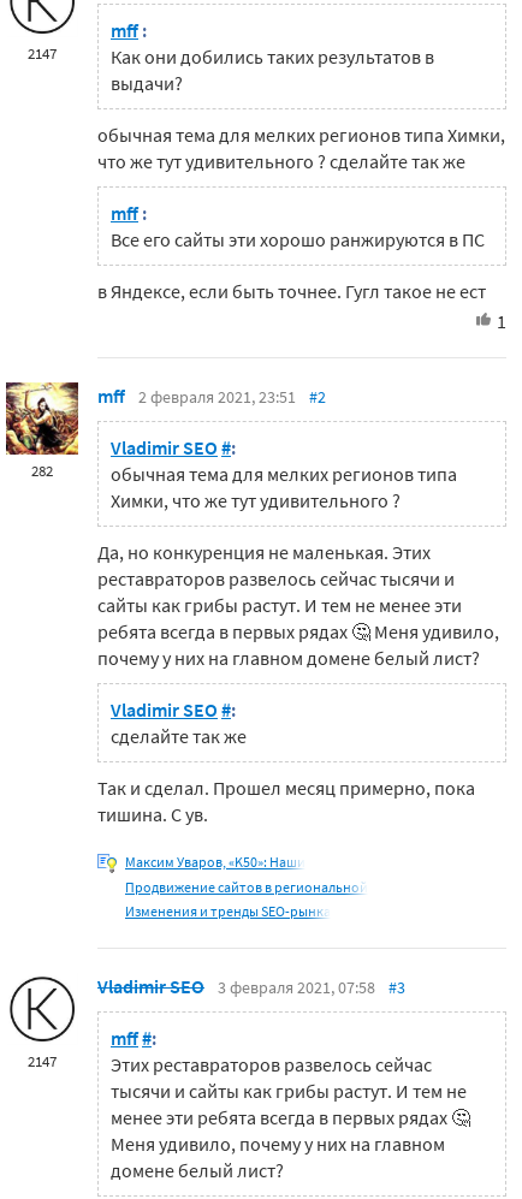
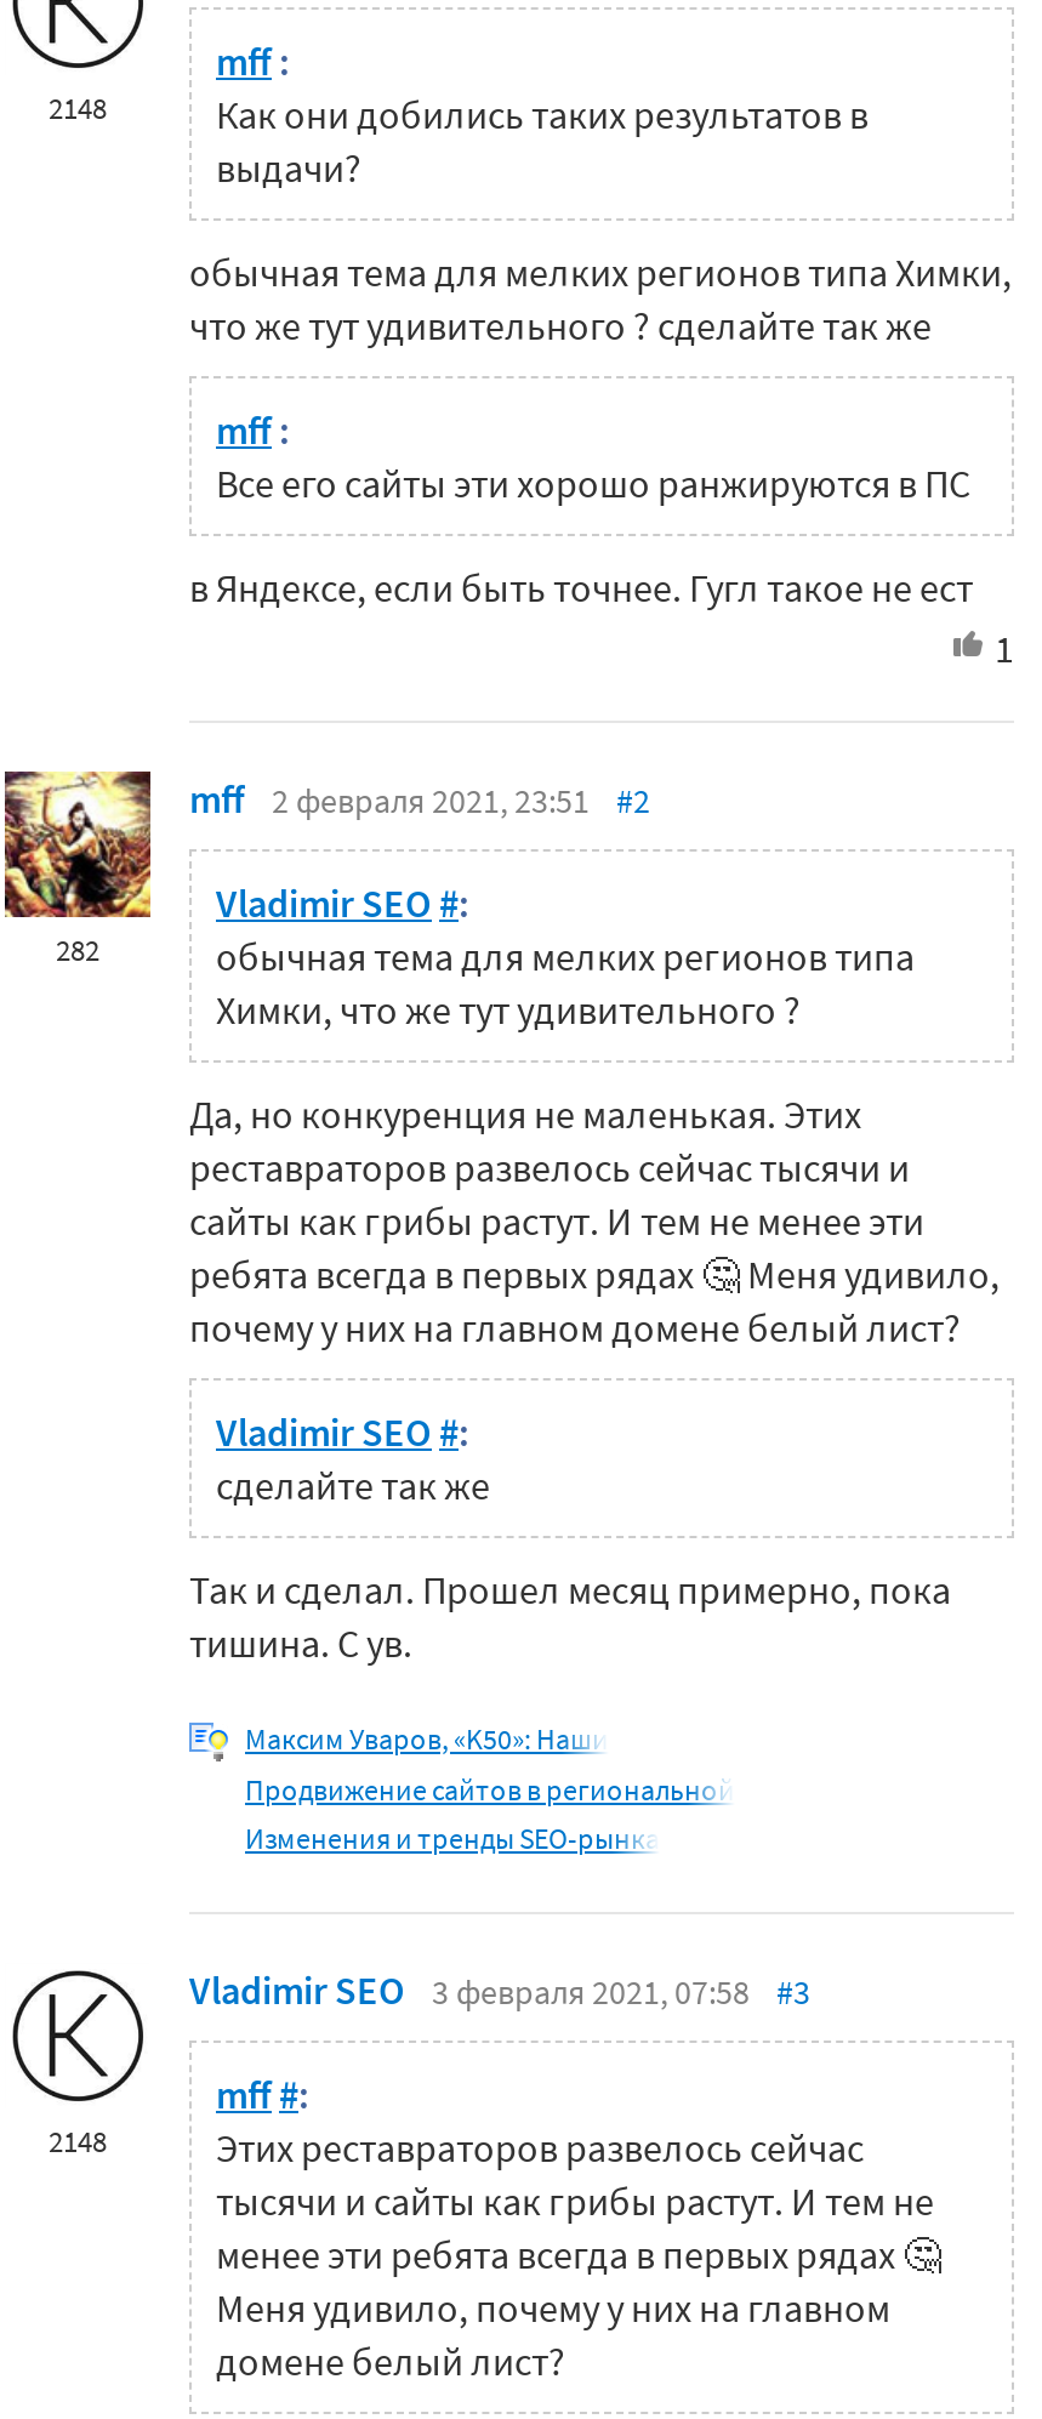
[28,44,57,62] 2147 -> [49,89,107,125] 2148
[28,1053,57,1071] 2147 -> [49,2124,107,2160] 2148

